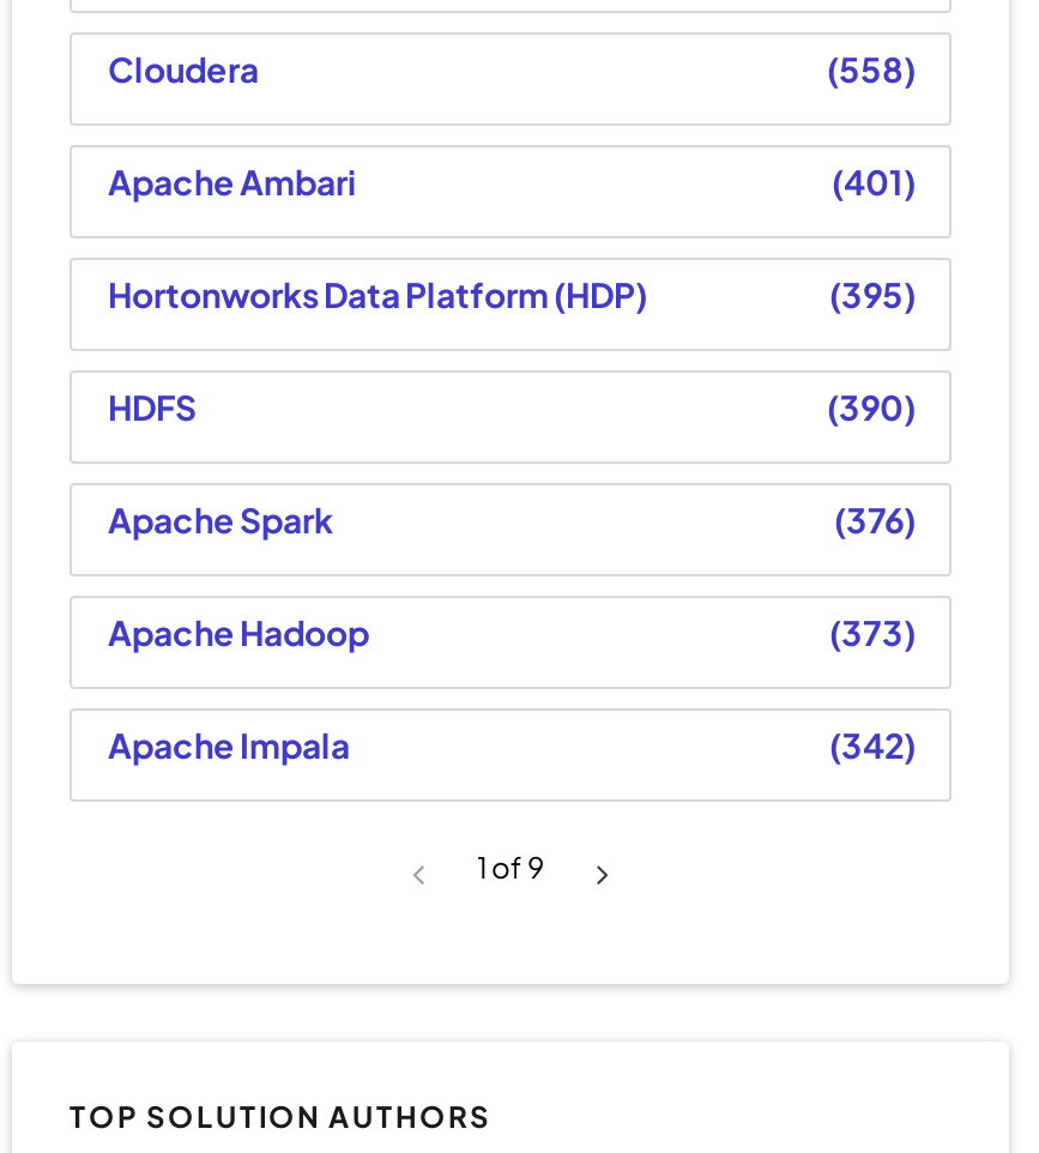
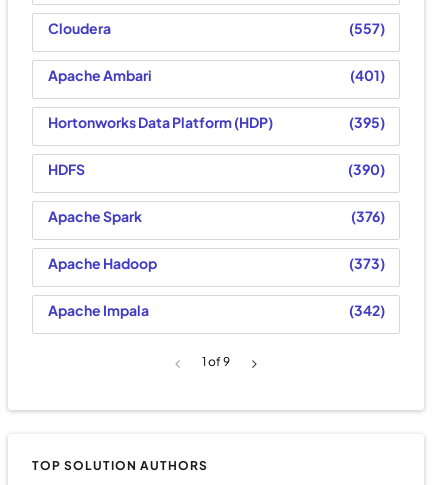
[839,47,904,90] 558 -> [354,19,380,37] 557

